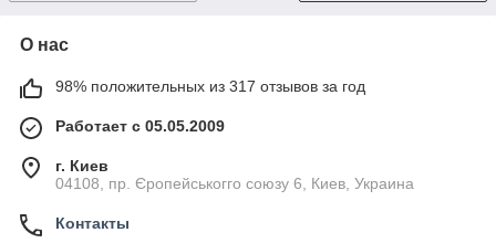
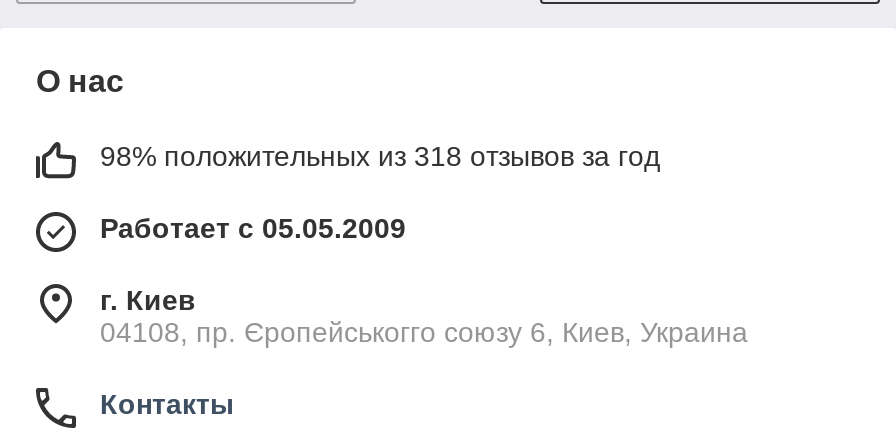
[55,77,365,95] 98% положительных из 317 отзывов за год -> [100,140,660,172] 98% положительных из 318 отзывов за год

